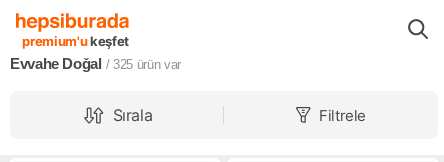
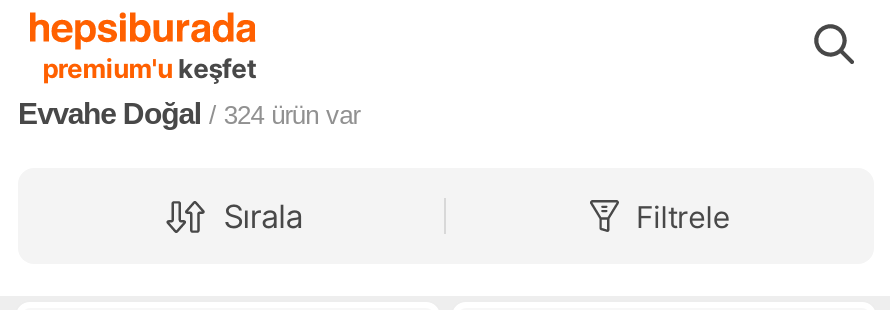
[10,55,181,72] Evvahe Doğal / 325 ürün var -> [18,96,360,130] Evvahe Doğal / 324 ürün var

